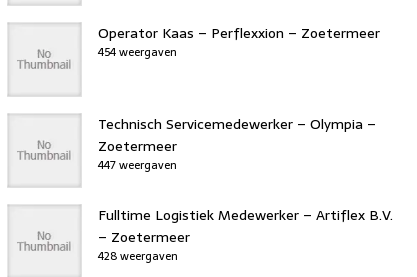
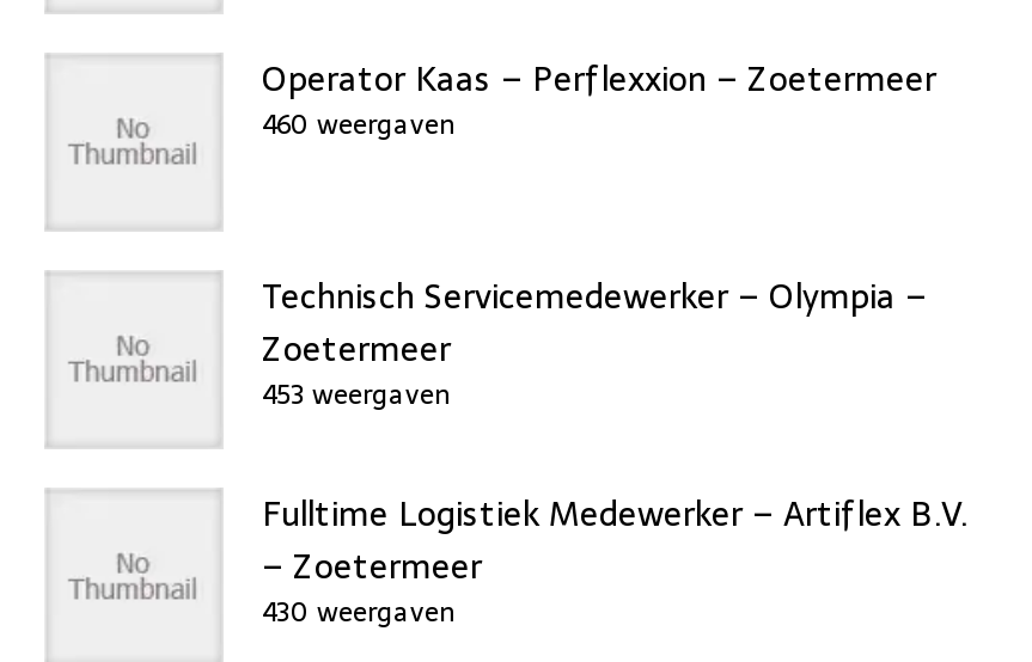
[98,43,177,61] 454 weergaven -> [262,103,456,146] 460 weergaven
[98,156,177,174] 447 weergaven -> [262,373,451,416] 453 weergaven
[98,247,178,265] 428 weergaven -> [262,590,456,633] 430 weergaven

